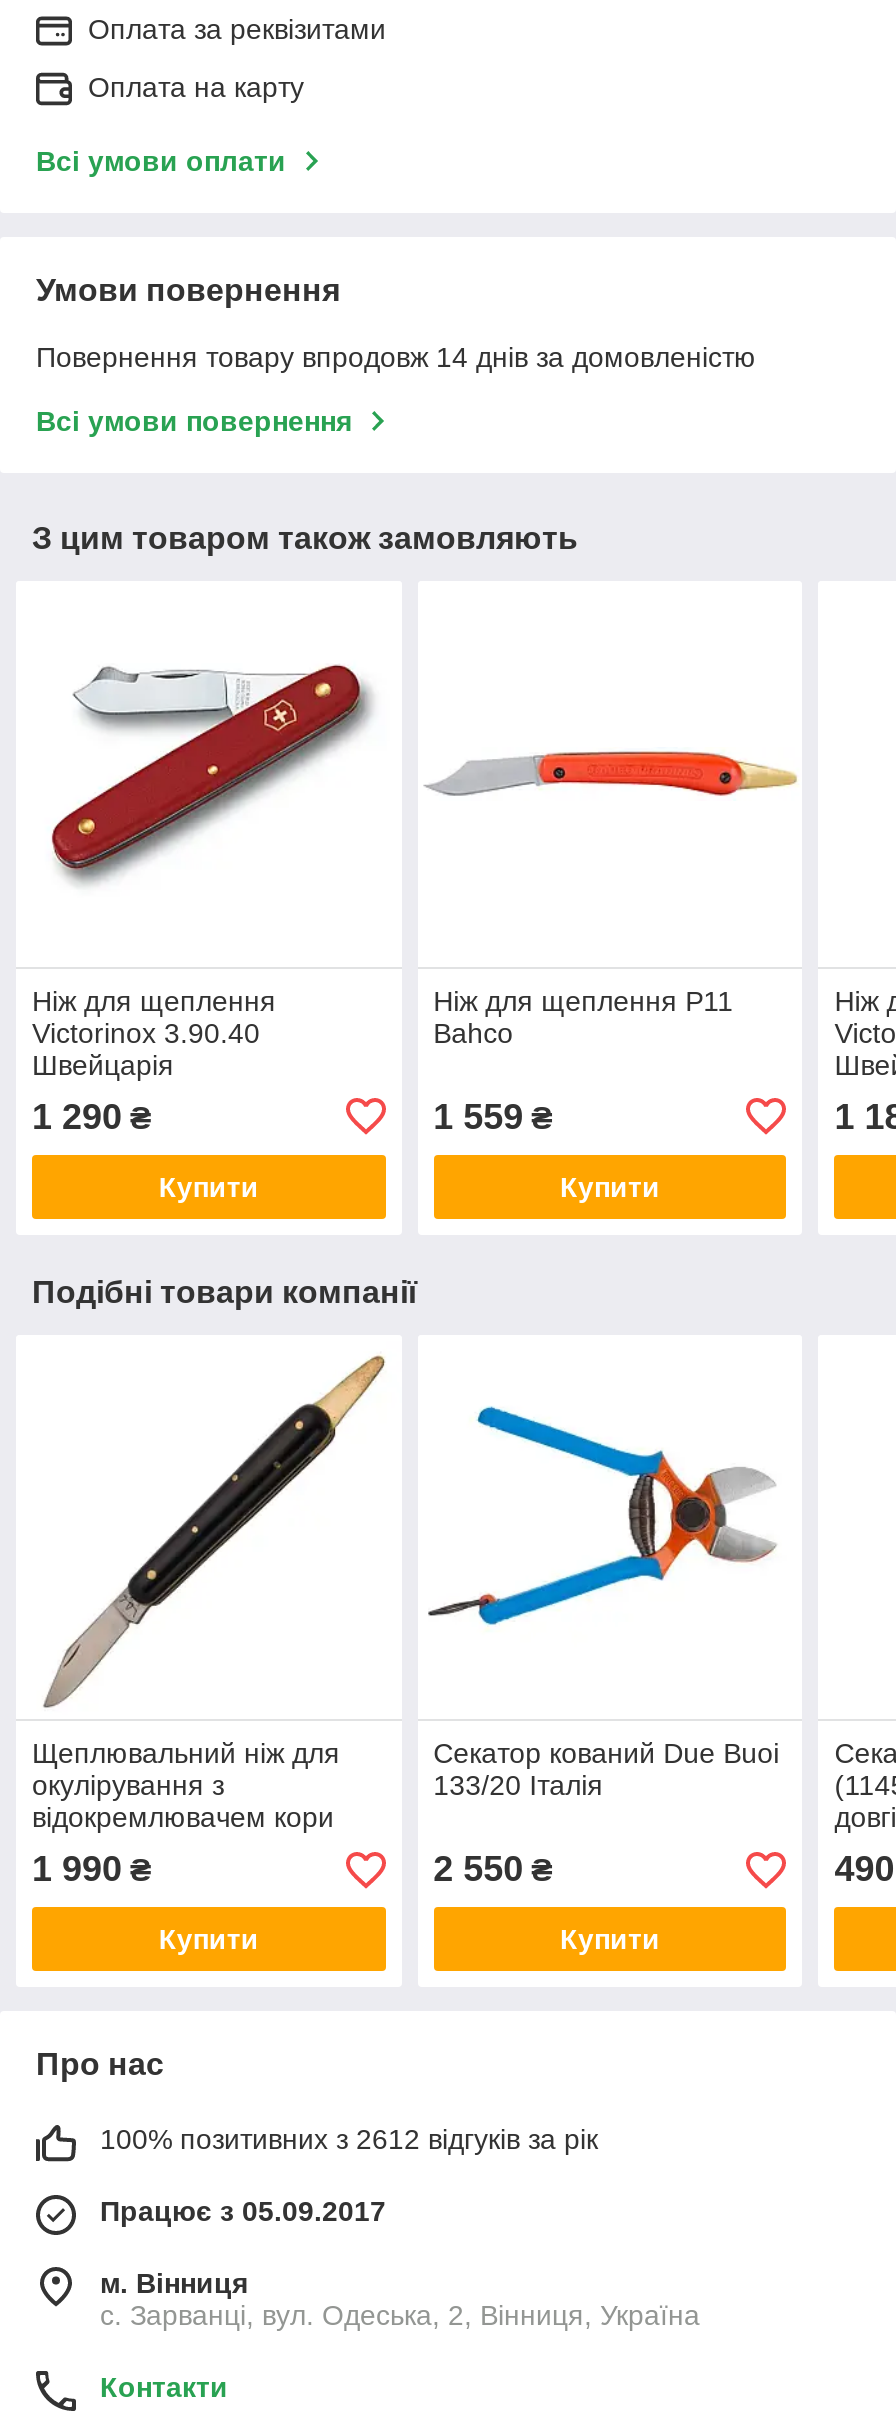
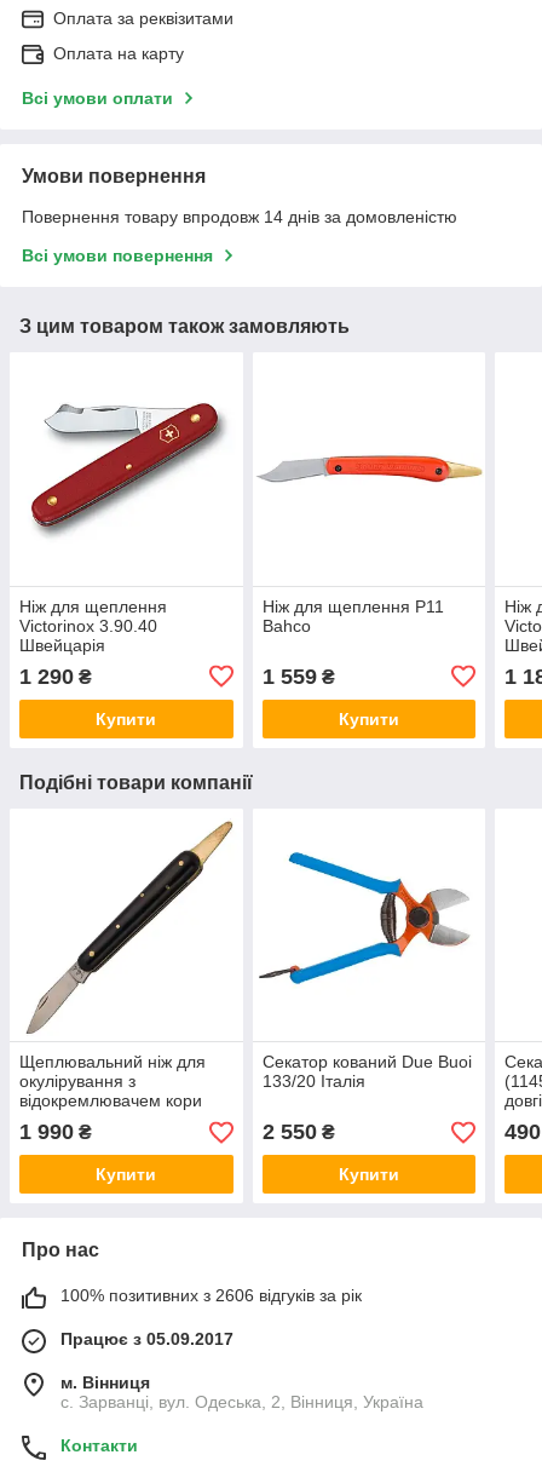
[100,2124,598,2156] 100% позитивних з 2612 відгуків за рік -> [60,1286,362,1306] 100% позитивних з 2606 відгуків за рік

